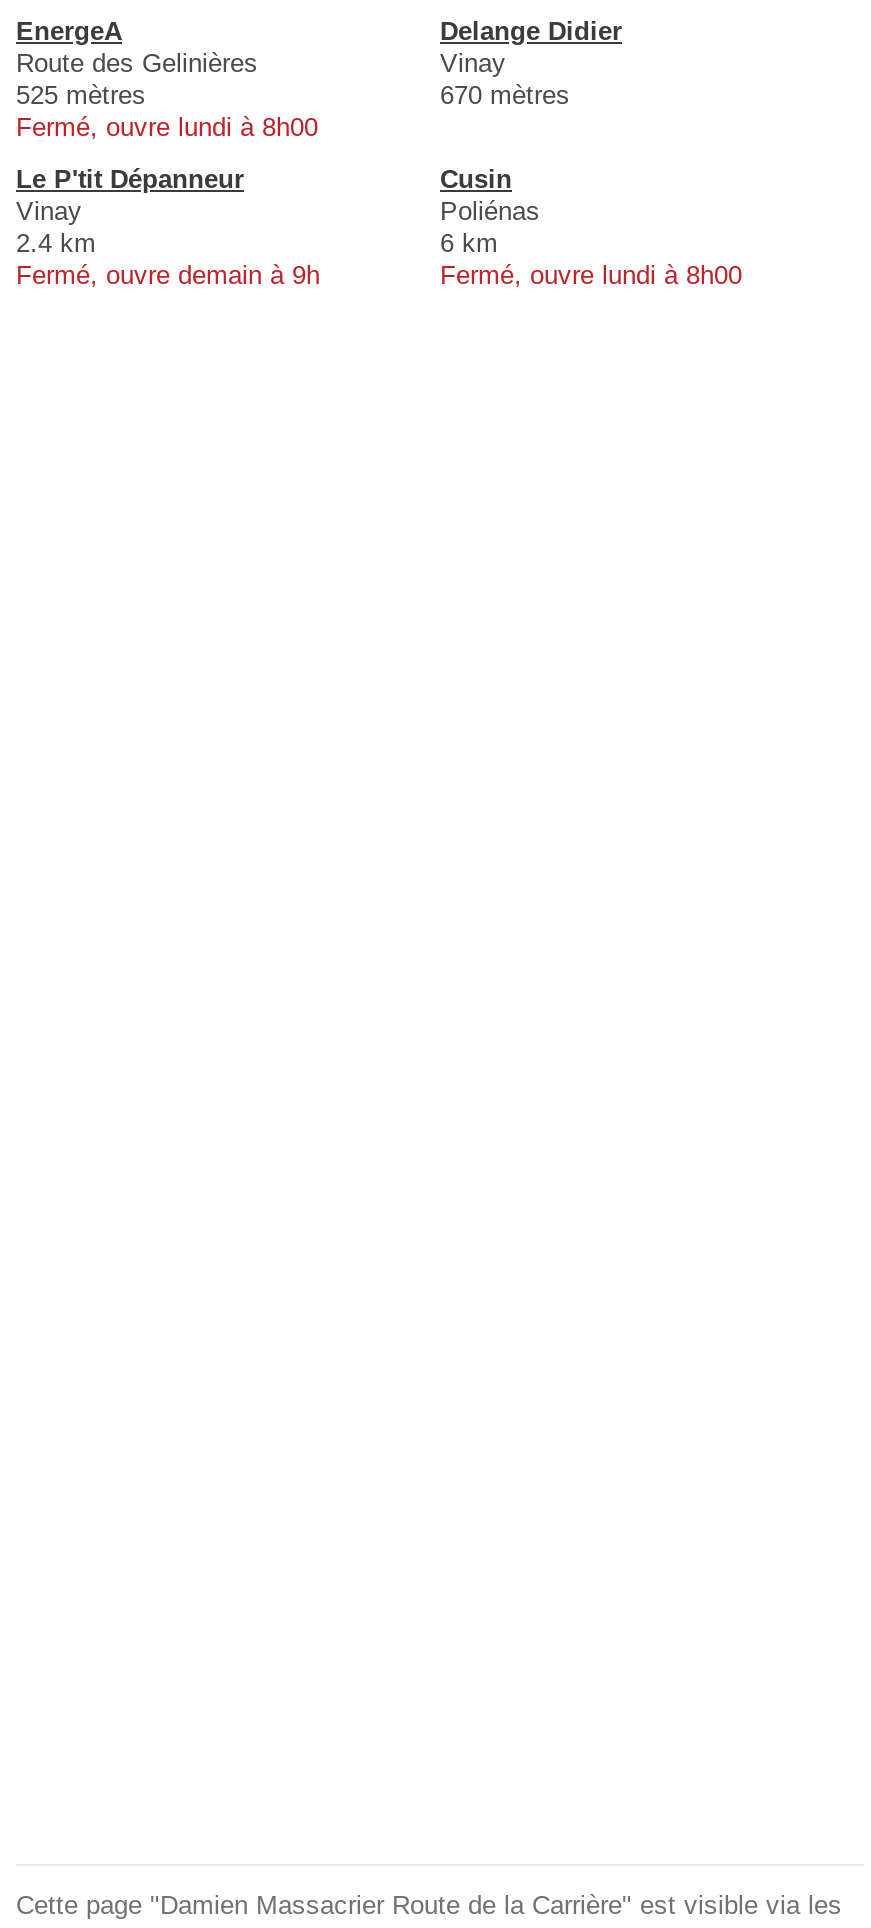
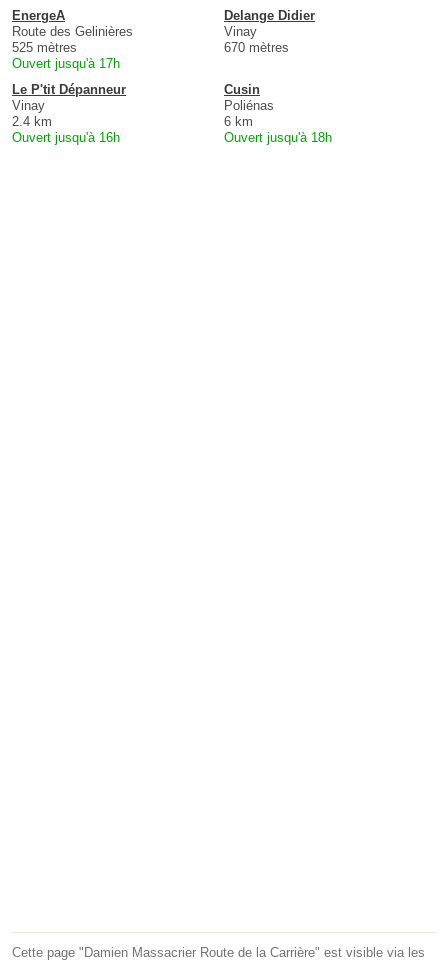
[16,112,318,142] Fermé, ouvre lundi à 8h00 -> [12,56,120,71] Ouvert jusqu'à 17h
[16,260,320,290] Fermé, ouvre demain à 9h -> [12,130,120,145] Ouvert jusqu'à 16h
[440,260,742,290] Fermé, ouvre lundi à 8h00 -> [224,130,332,145] Ouvert jusqu'à 18h

